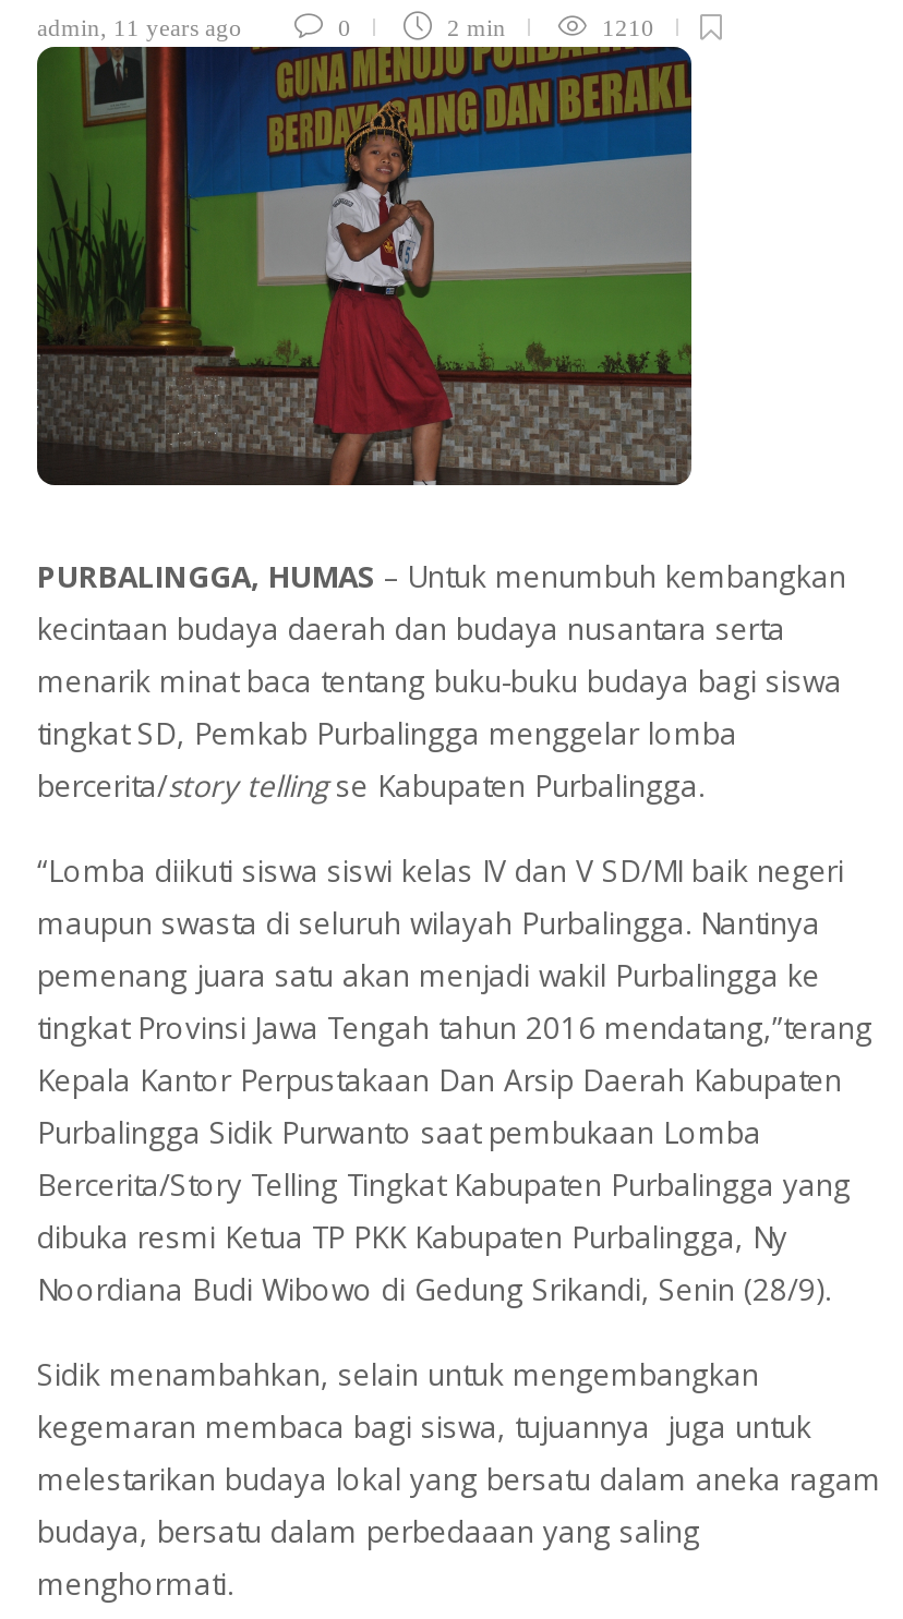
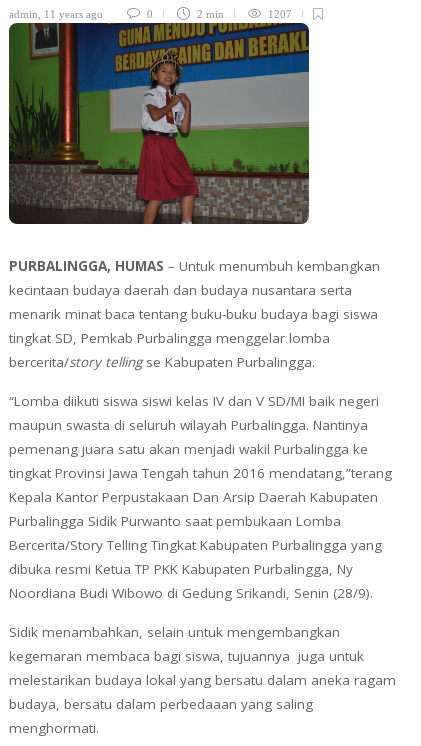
[595,14,654,40] 1210 -> [265,8,292,20] 1207

